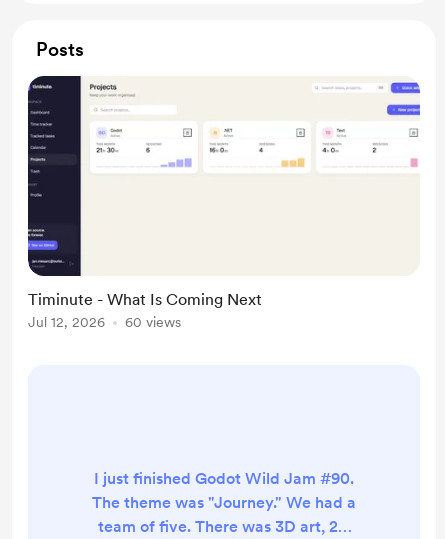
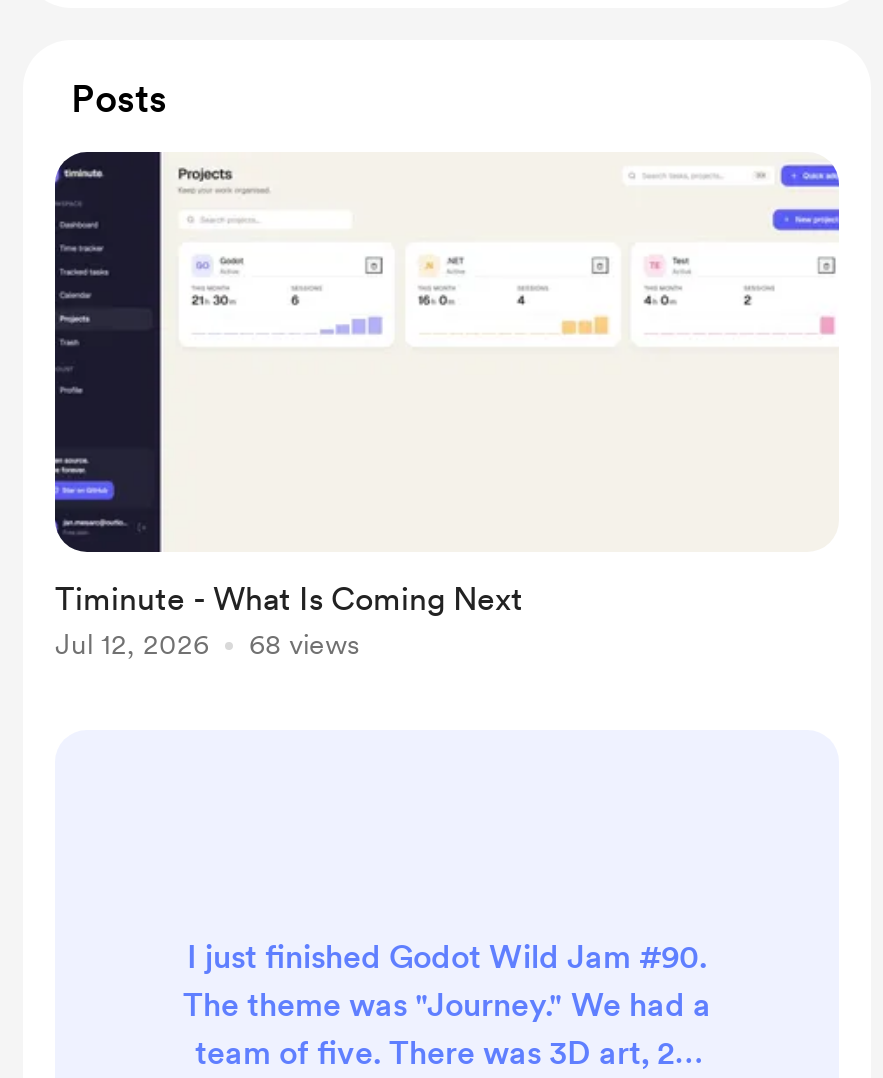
[28,314,181,330] Jul 12, 2026 60 views -> [55,628,359,660] Jul 12, 2026 68 views

